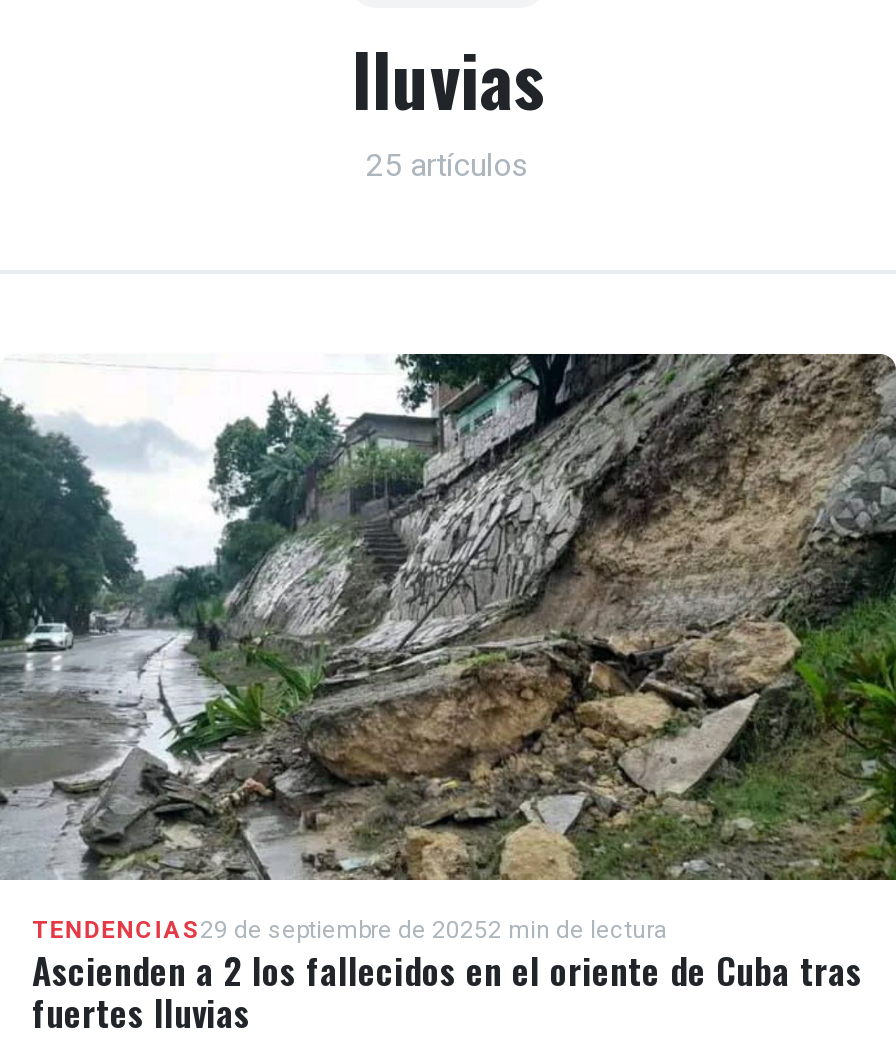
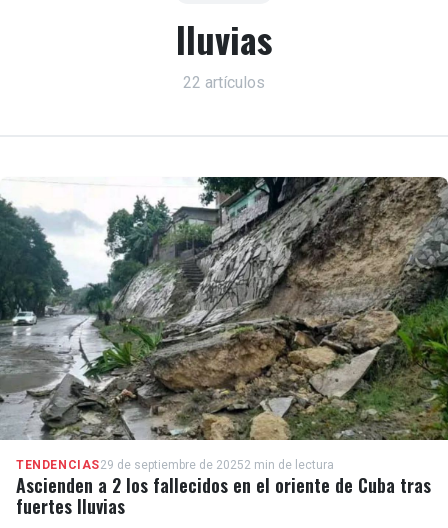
[366,146,530,184] 25 artículos -> [183,73,265,92] 22 artículos

